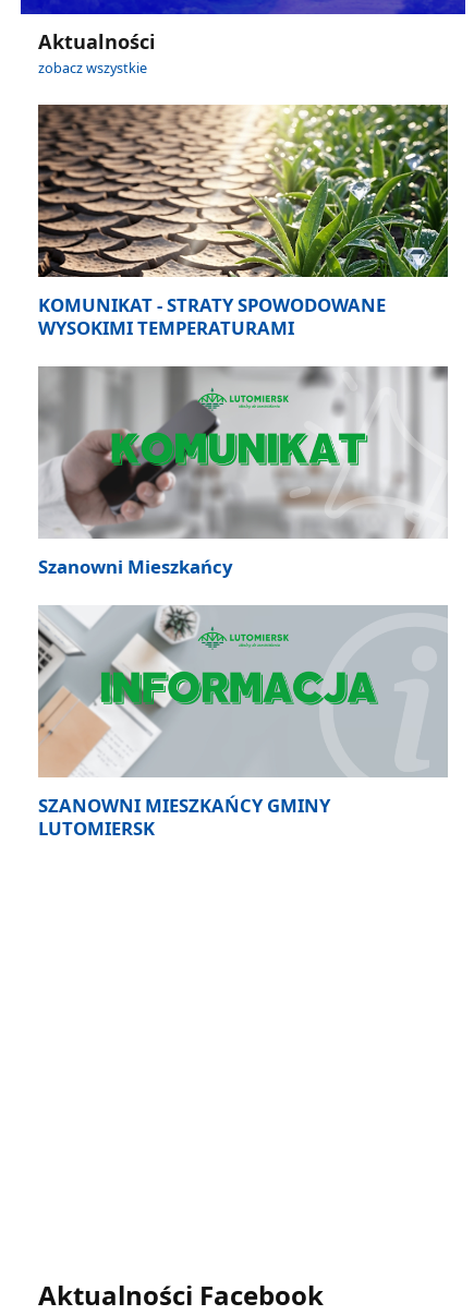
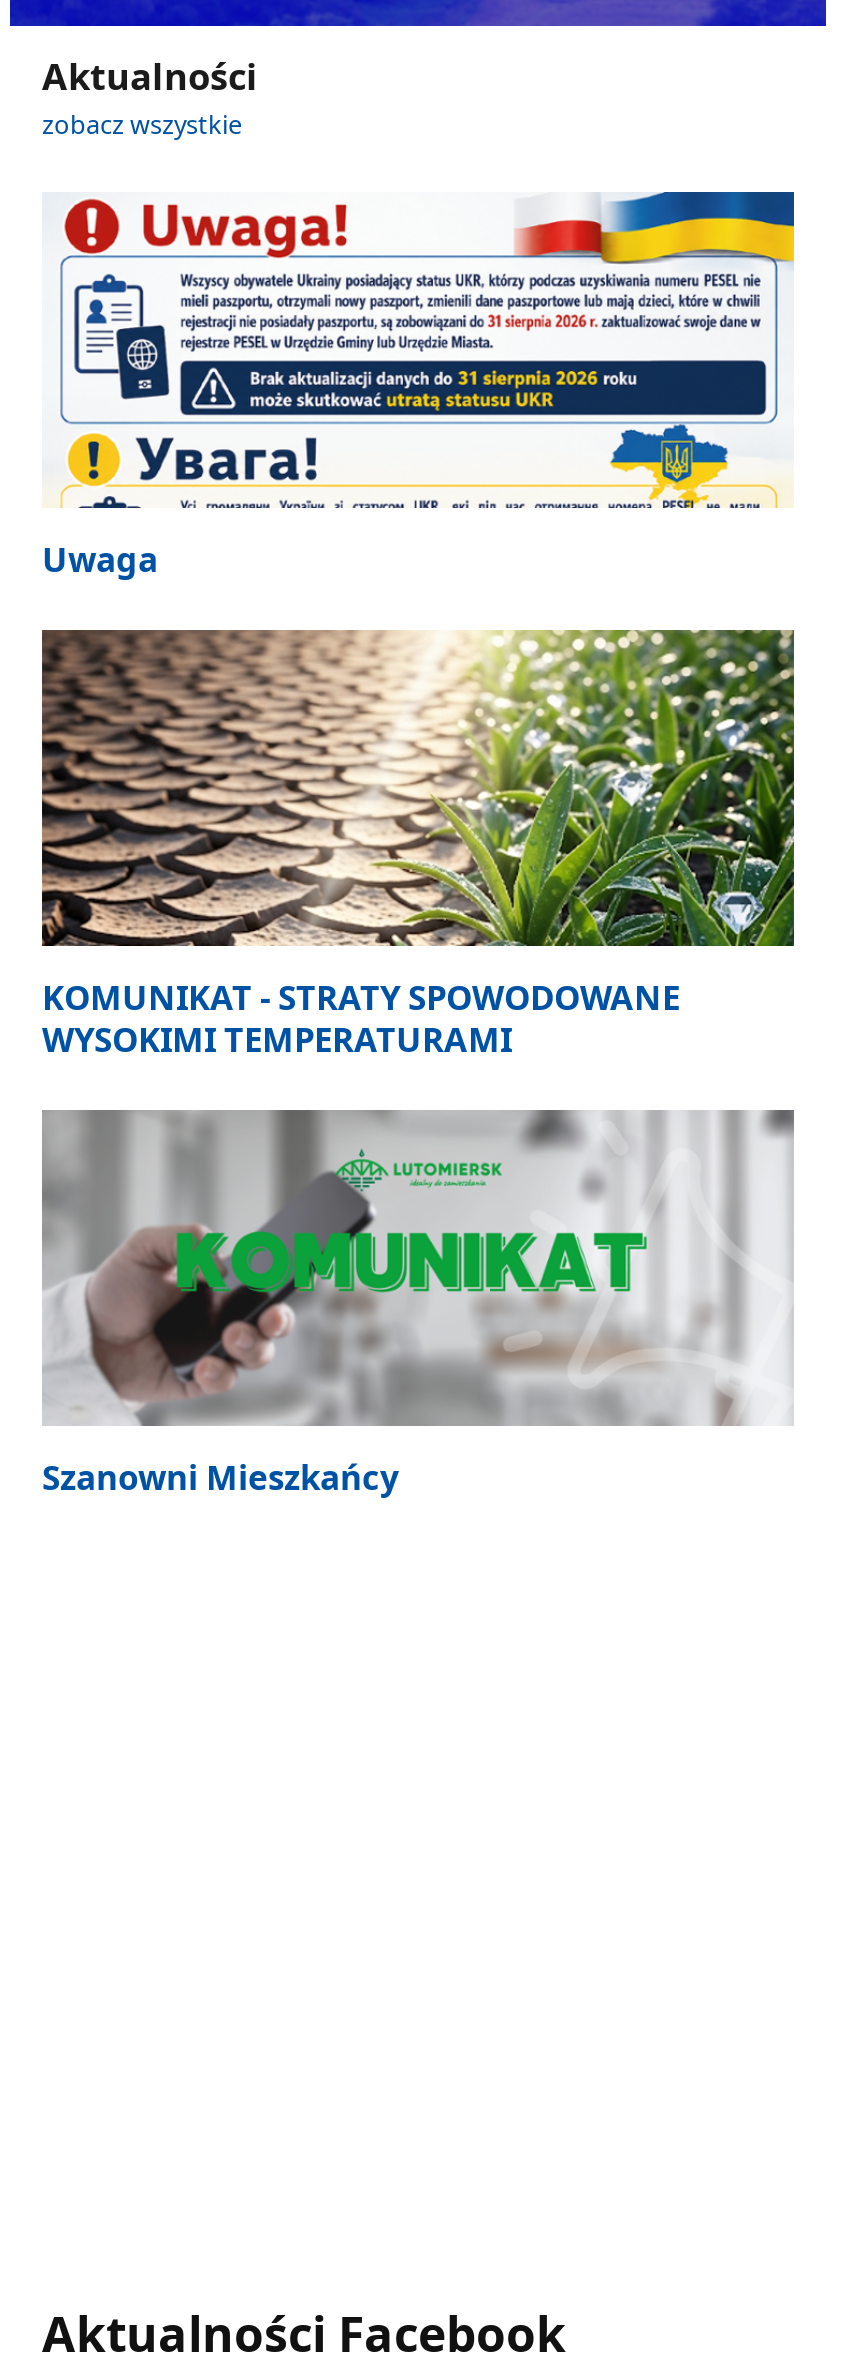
none -> [42,190,796,581] [image] | Uwaga
moved [36,102,450,579] -> [38,626,798,1499]: [image] | KOMUNIKAT - STRATY SPOWODOWANE | WYSOKIMI TEMPERATURAMI | Szanowni Mieszkańcy
[38,605,448,840] [image] | SZANOWNI MIESZKAŃCY GMINY | LUTOMIERSK -> none

